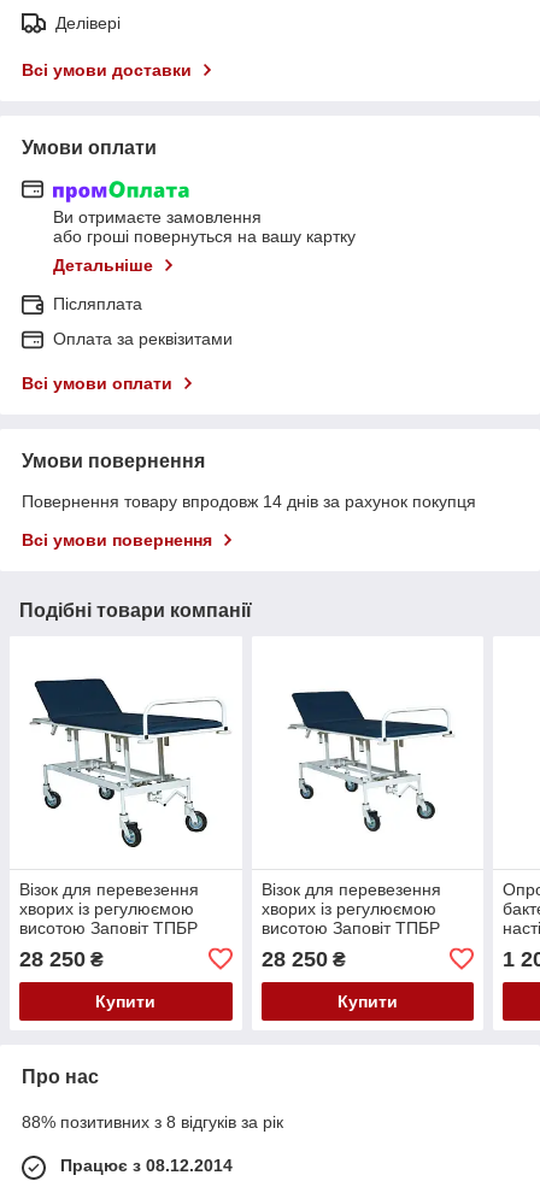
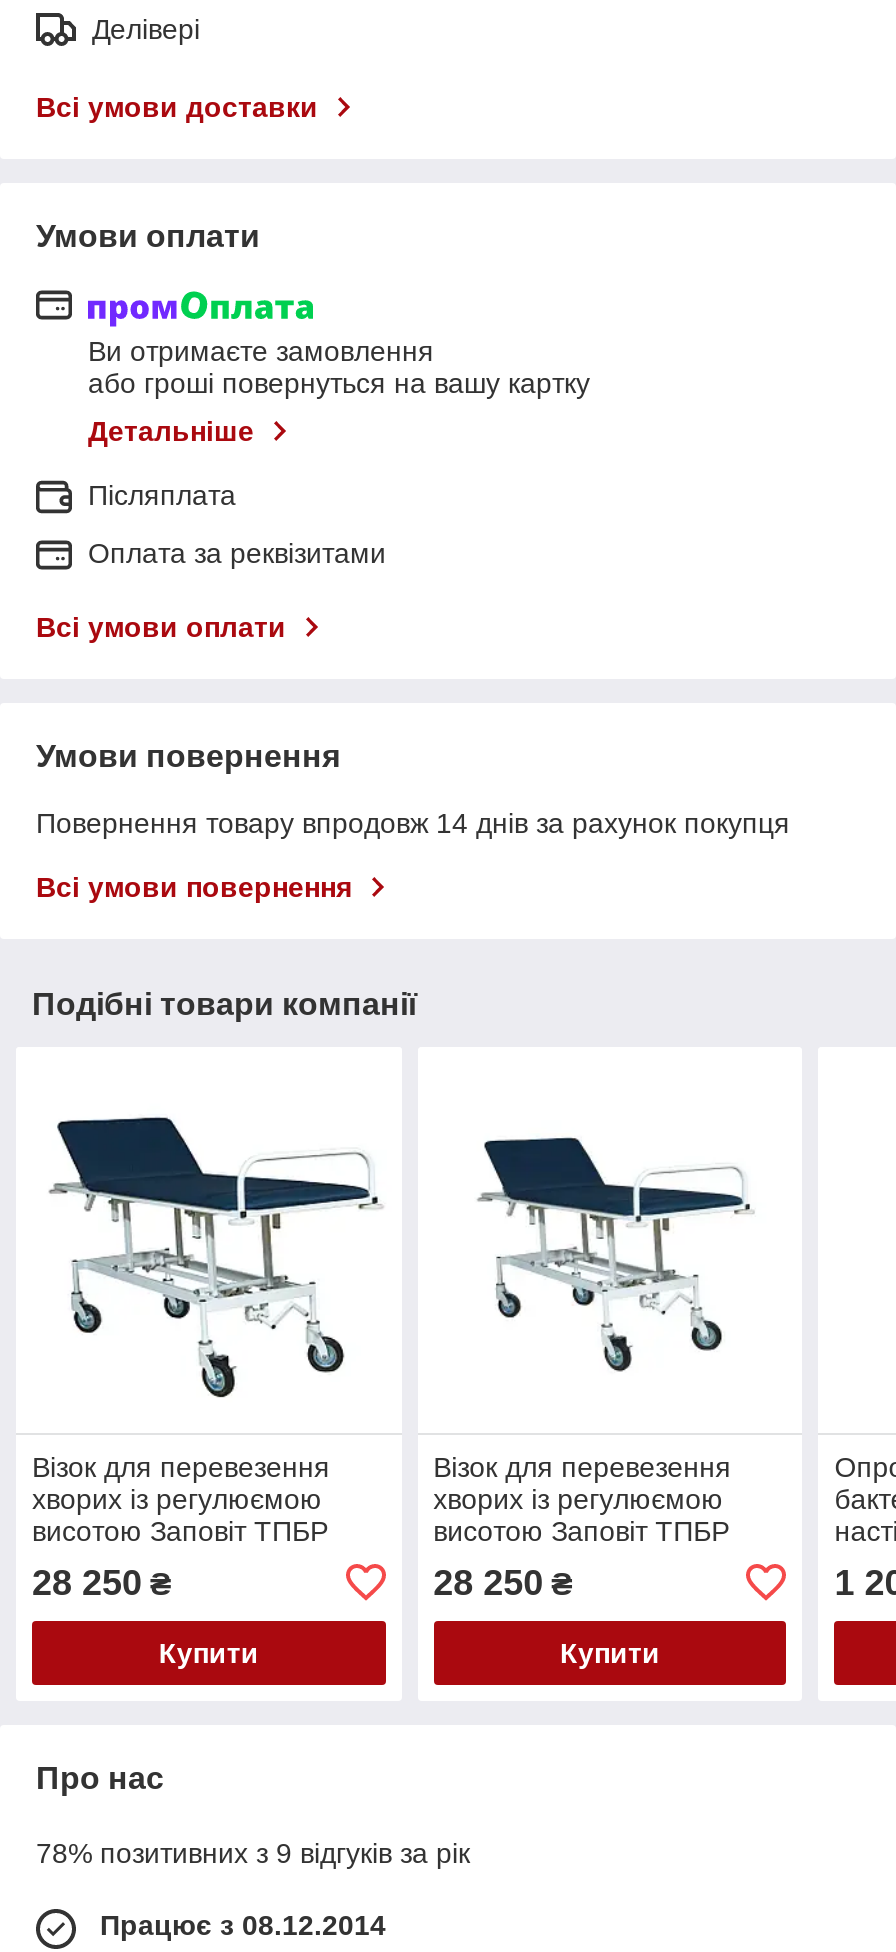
[22,1112,283,1131] 88% позитивних з 8 відгуків за рік -> [36,1837,470,1869] 78% позитивних з 9 відгуків за рік

